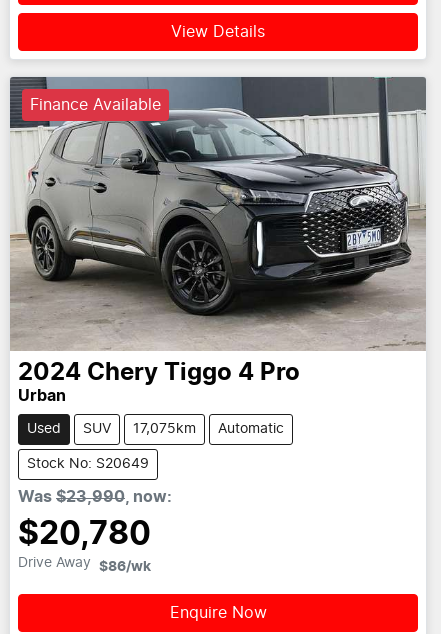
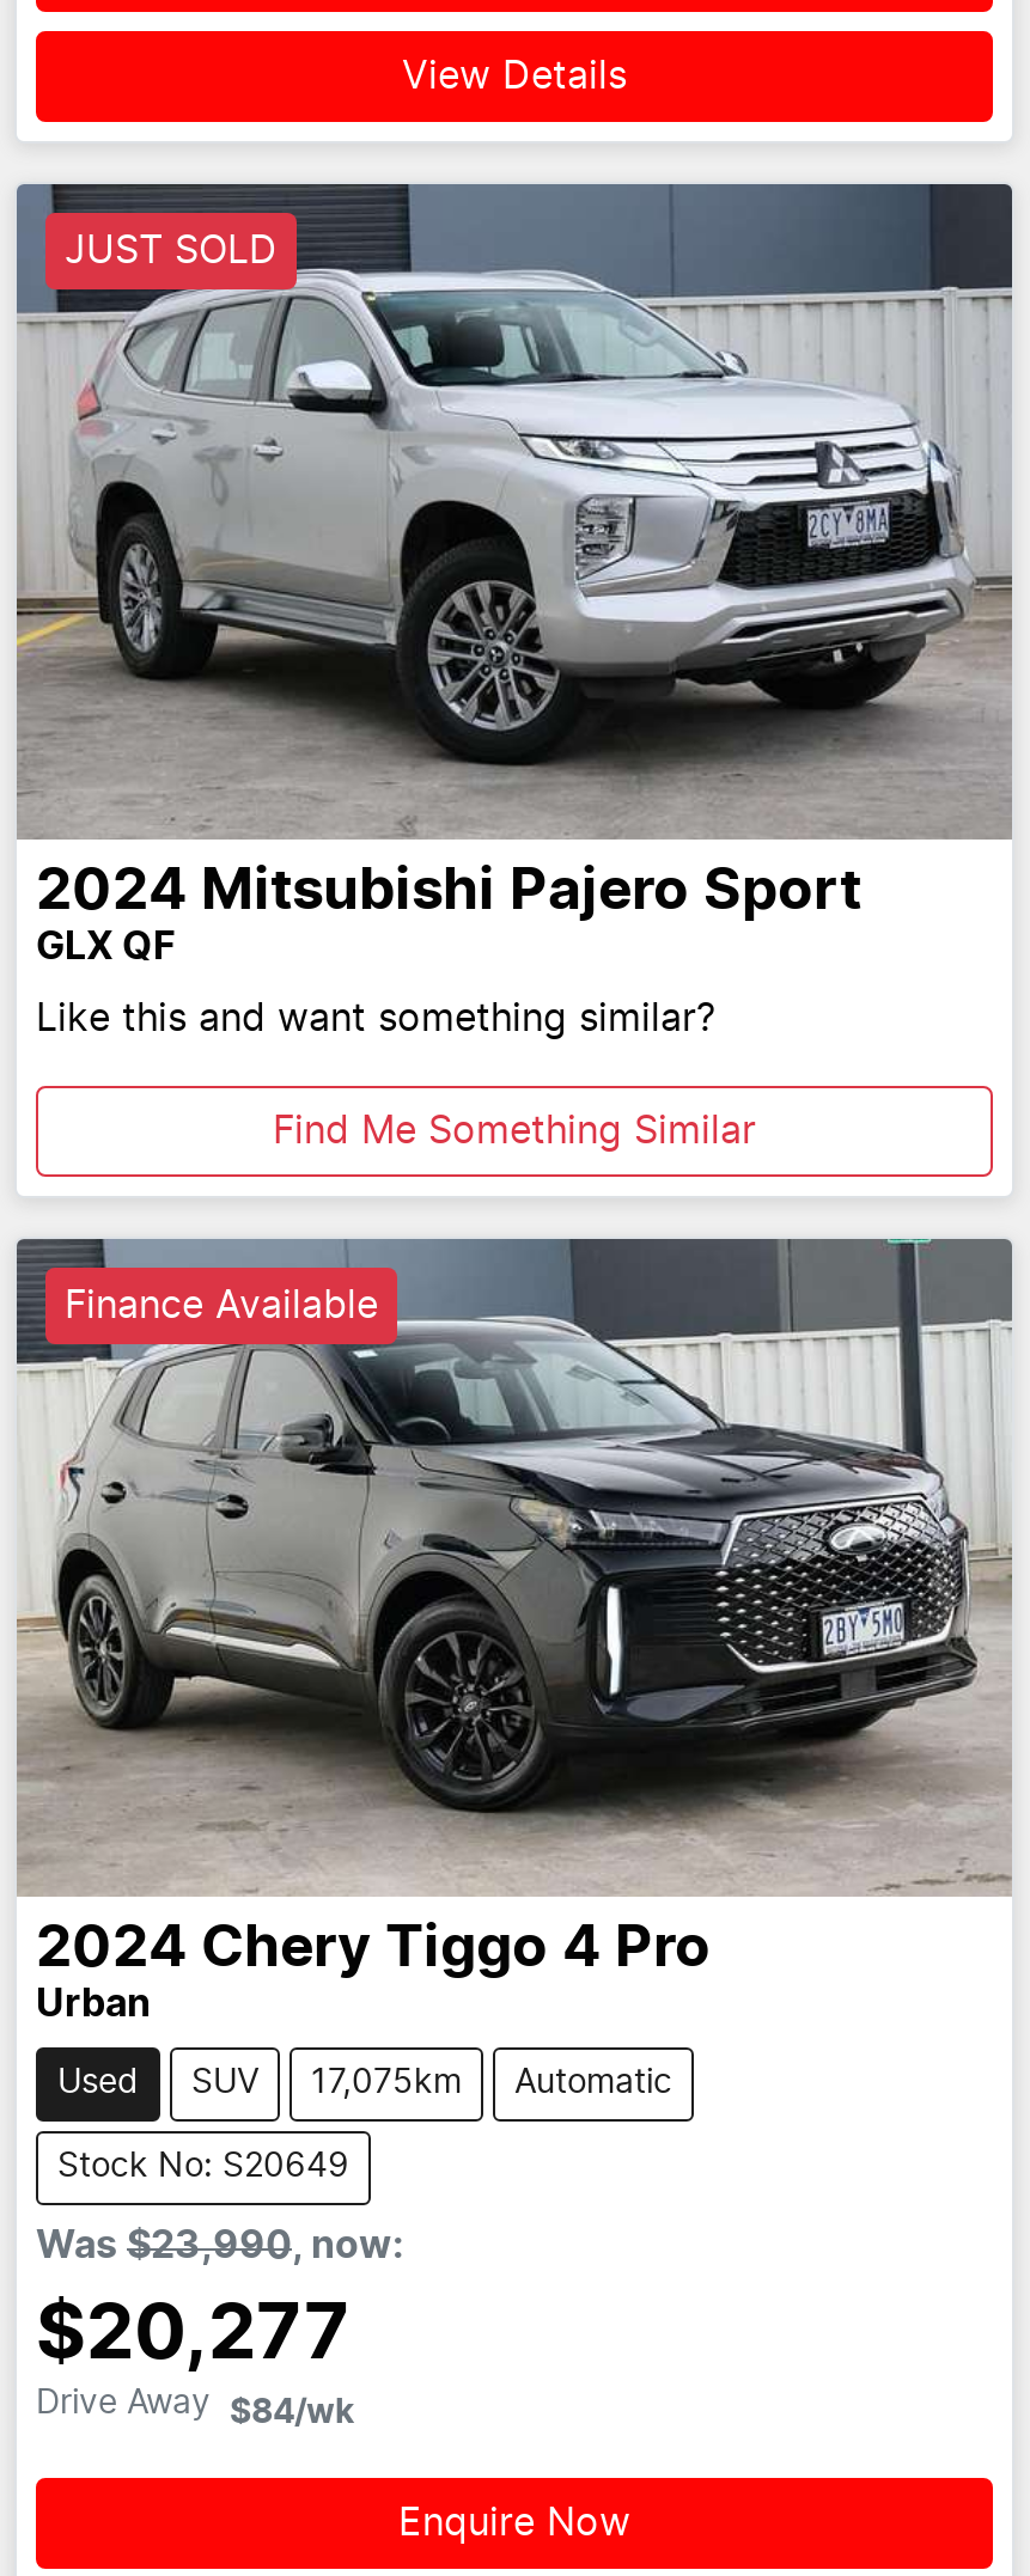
none -> [17,184,1014,837] [image] | JUST SOLD
none -> [36,864,861,1151] 2024 Mitsubishi Pajero Sport | GLX QF | Like this and want something similar? | Find Me Something Similar
[18,518,151,550] $20,780 -> [36,2295,349,2372] $20,277
[18,556,151,574] Drive Away $86/wk -> [36,2386,354,2429] Drive Away $84/wk

